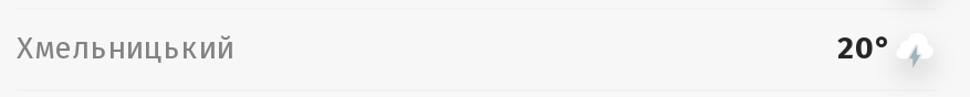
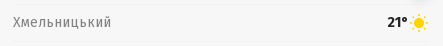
[837,30,893,67] 20° -> [387,14,409,31] 21°

